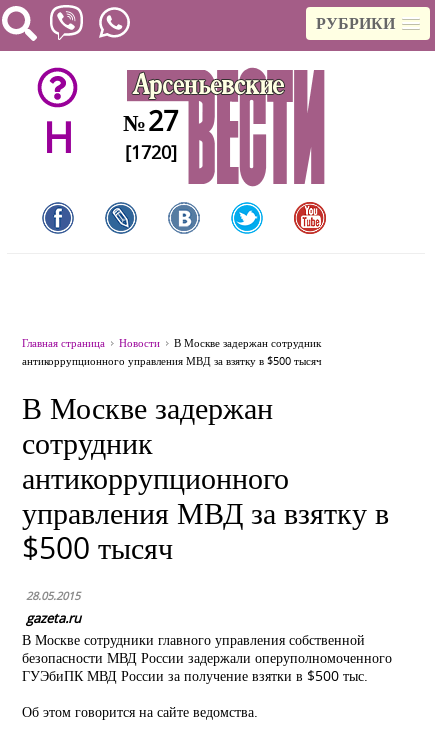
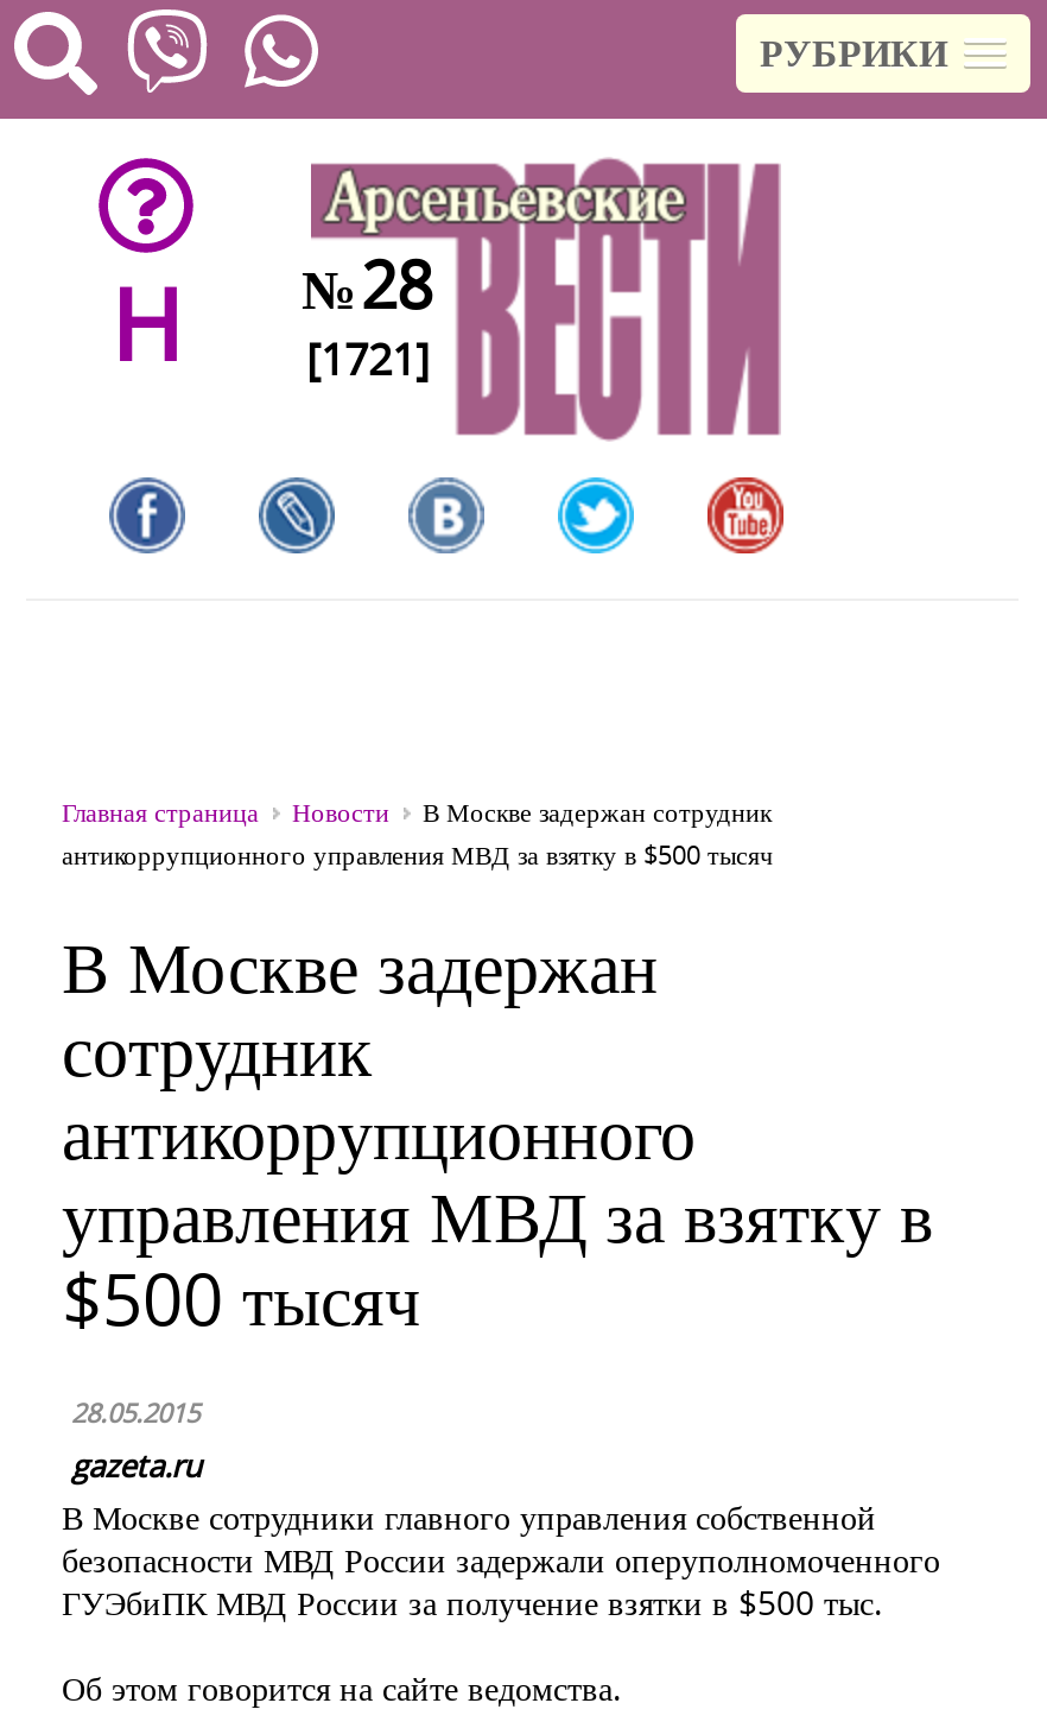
[42,102,178,165] H № 27 -> [110,240,432,390] H № 28
[125,140,177,164] [1720] -> [306,330,430,387] [1721]

